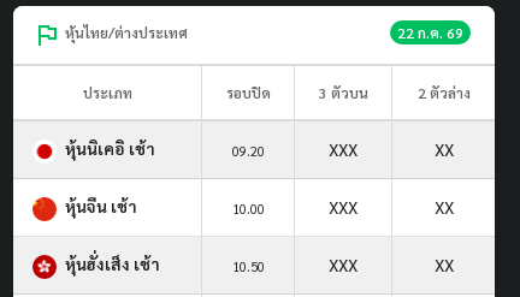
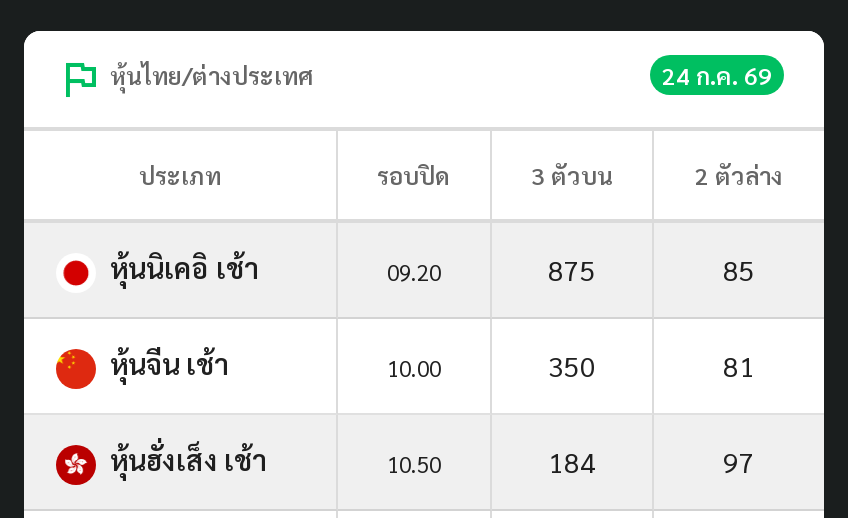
[397,23,463,42] 22 ก.ค. 69 -> [662,59,772,91] 24 ก.ค. 69
[329,138,453,160] XXX | XX -> [548,251,755,287] 875 | 85
[329,196,453,217] XXX | XX -> [548,347,755,383] 350 | 81
[329,253,453,275] XXX | XX -> [548,443,755,479] 184 | 97

